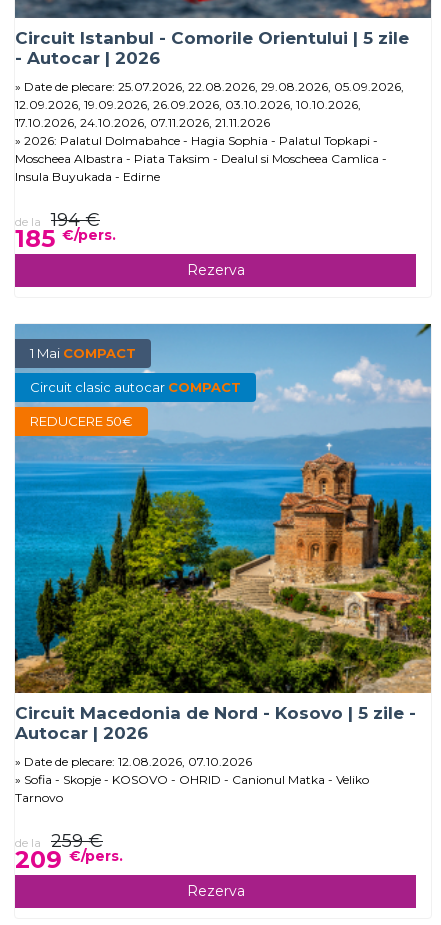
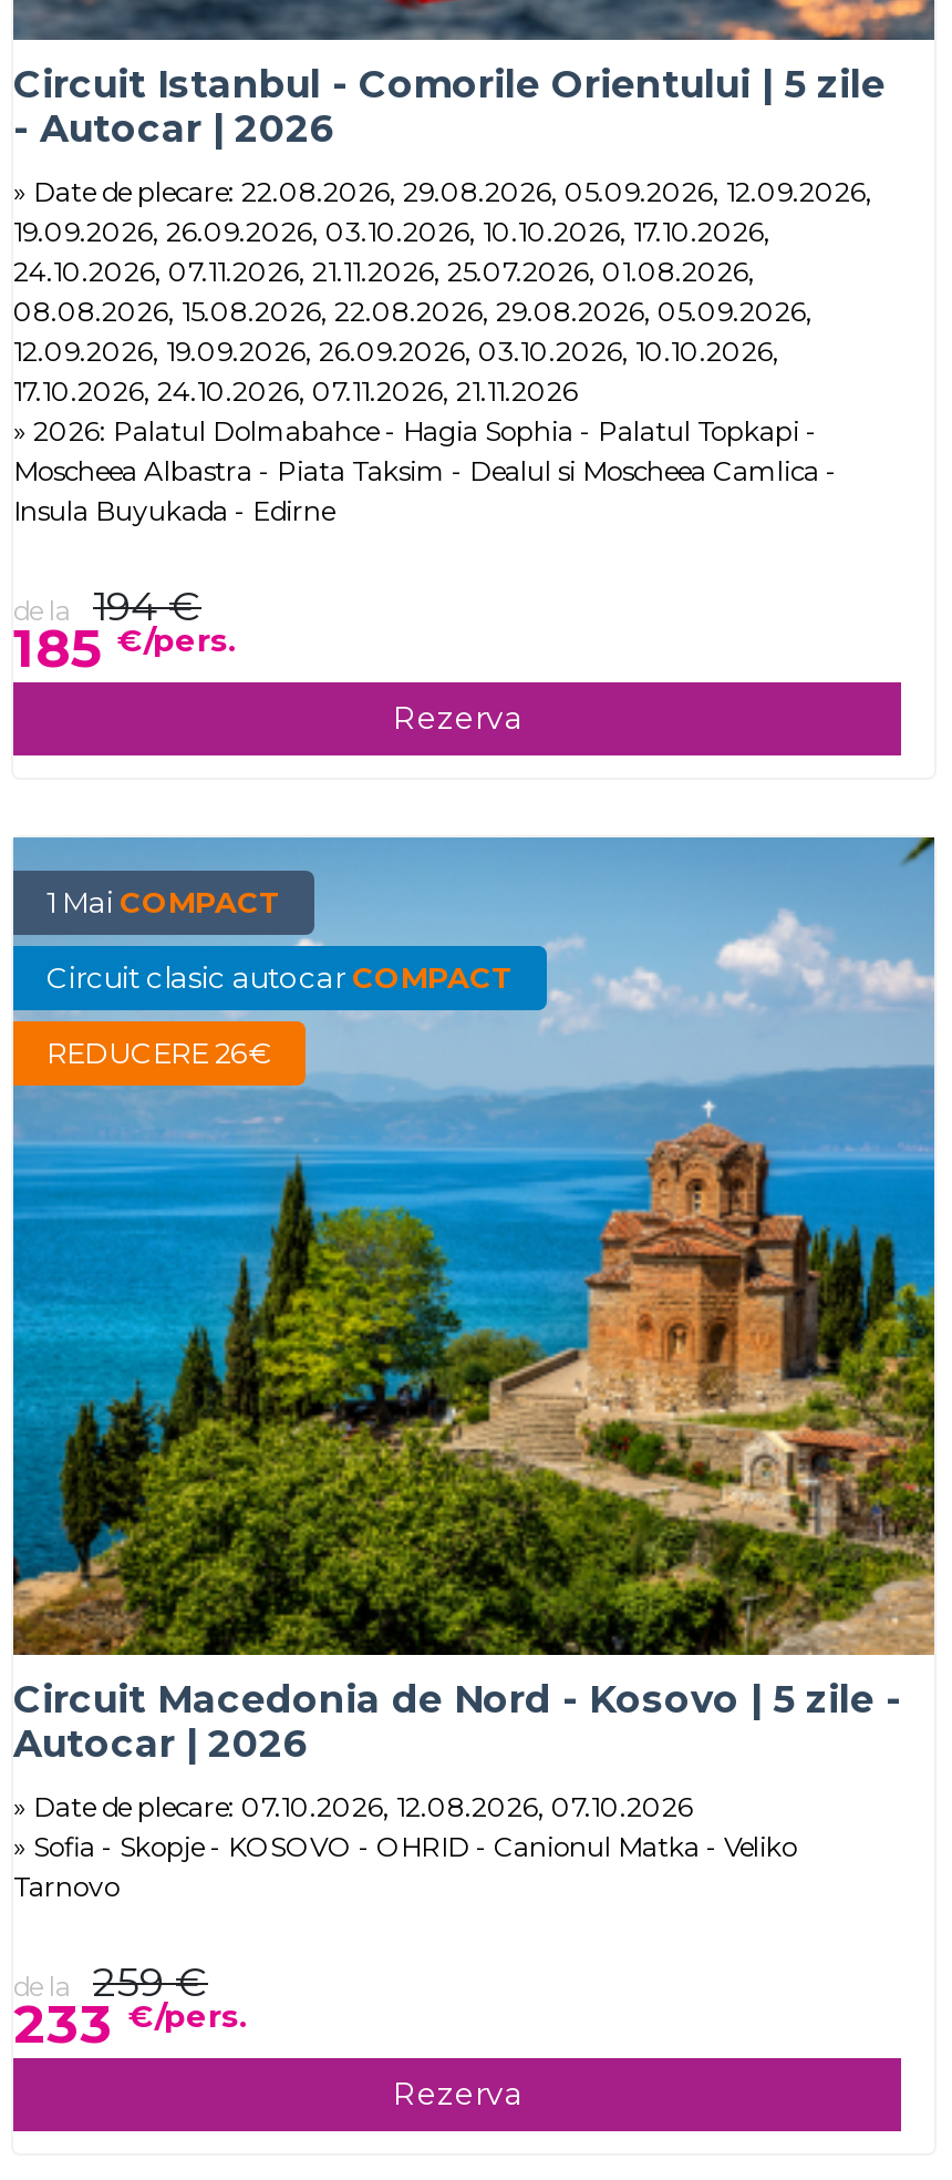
[24,79,404,94] Date de plecare: 25.07.2026, 22.08.2026, 29.08.2026, 05.09.2026, -> [13,175,872,327] Date de plecare: 22.08.2026, 29.08.2026, 05.09.2026, 12.09.2026, | 19.09.2026, 26.09.2026, 03.10.2026, 10.10.2026, 17.10.2026, | 24.10.2026, 07.11.2026, 21.11.2026, 25.07.2026, 01.08.2026, | 08.08.2026, 15.08.2026, 22.08.2026, 29.08.2026, 05.09.2026,
[30,413,133,429] REDUCERE 50€ -> [46,1034,272,1070] REDUCERE 26€
[24,754,252,769] Date de plecare: 12.08.2026, 07.10.2026 -> [33,1789,693,1823] Date de plecare: 07.10.2026, 12.08.2026, 07.10.2026
[15,845,123,874] 209€/pers. -> [13,1991,248,2055] 233€/pers.

